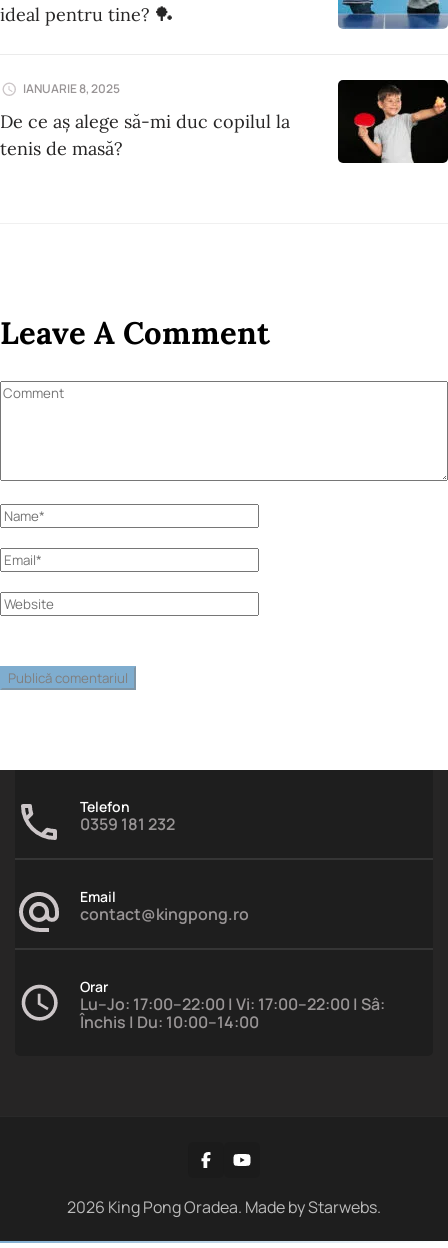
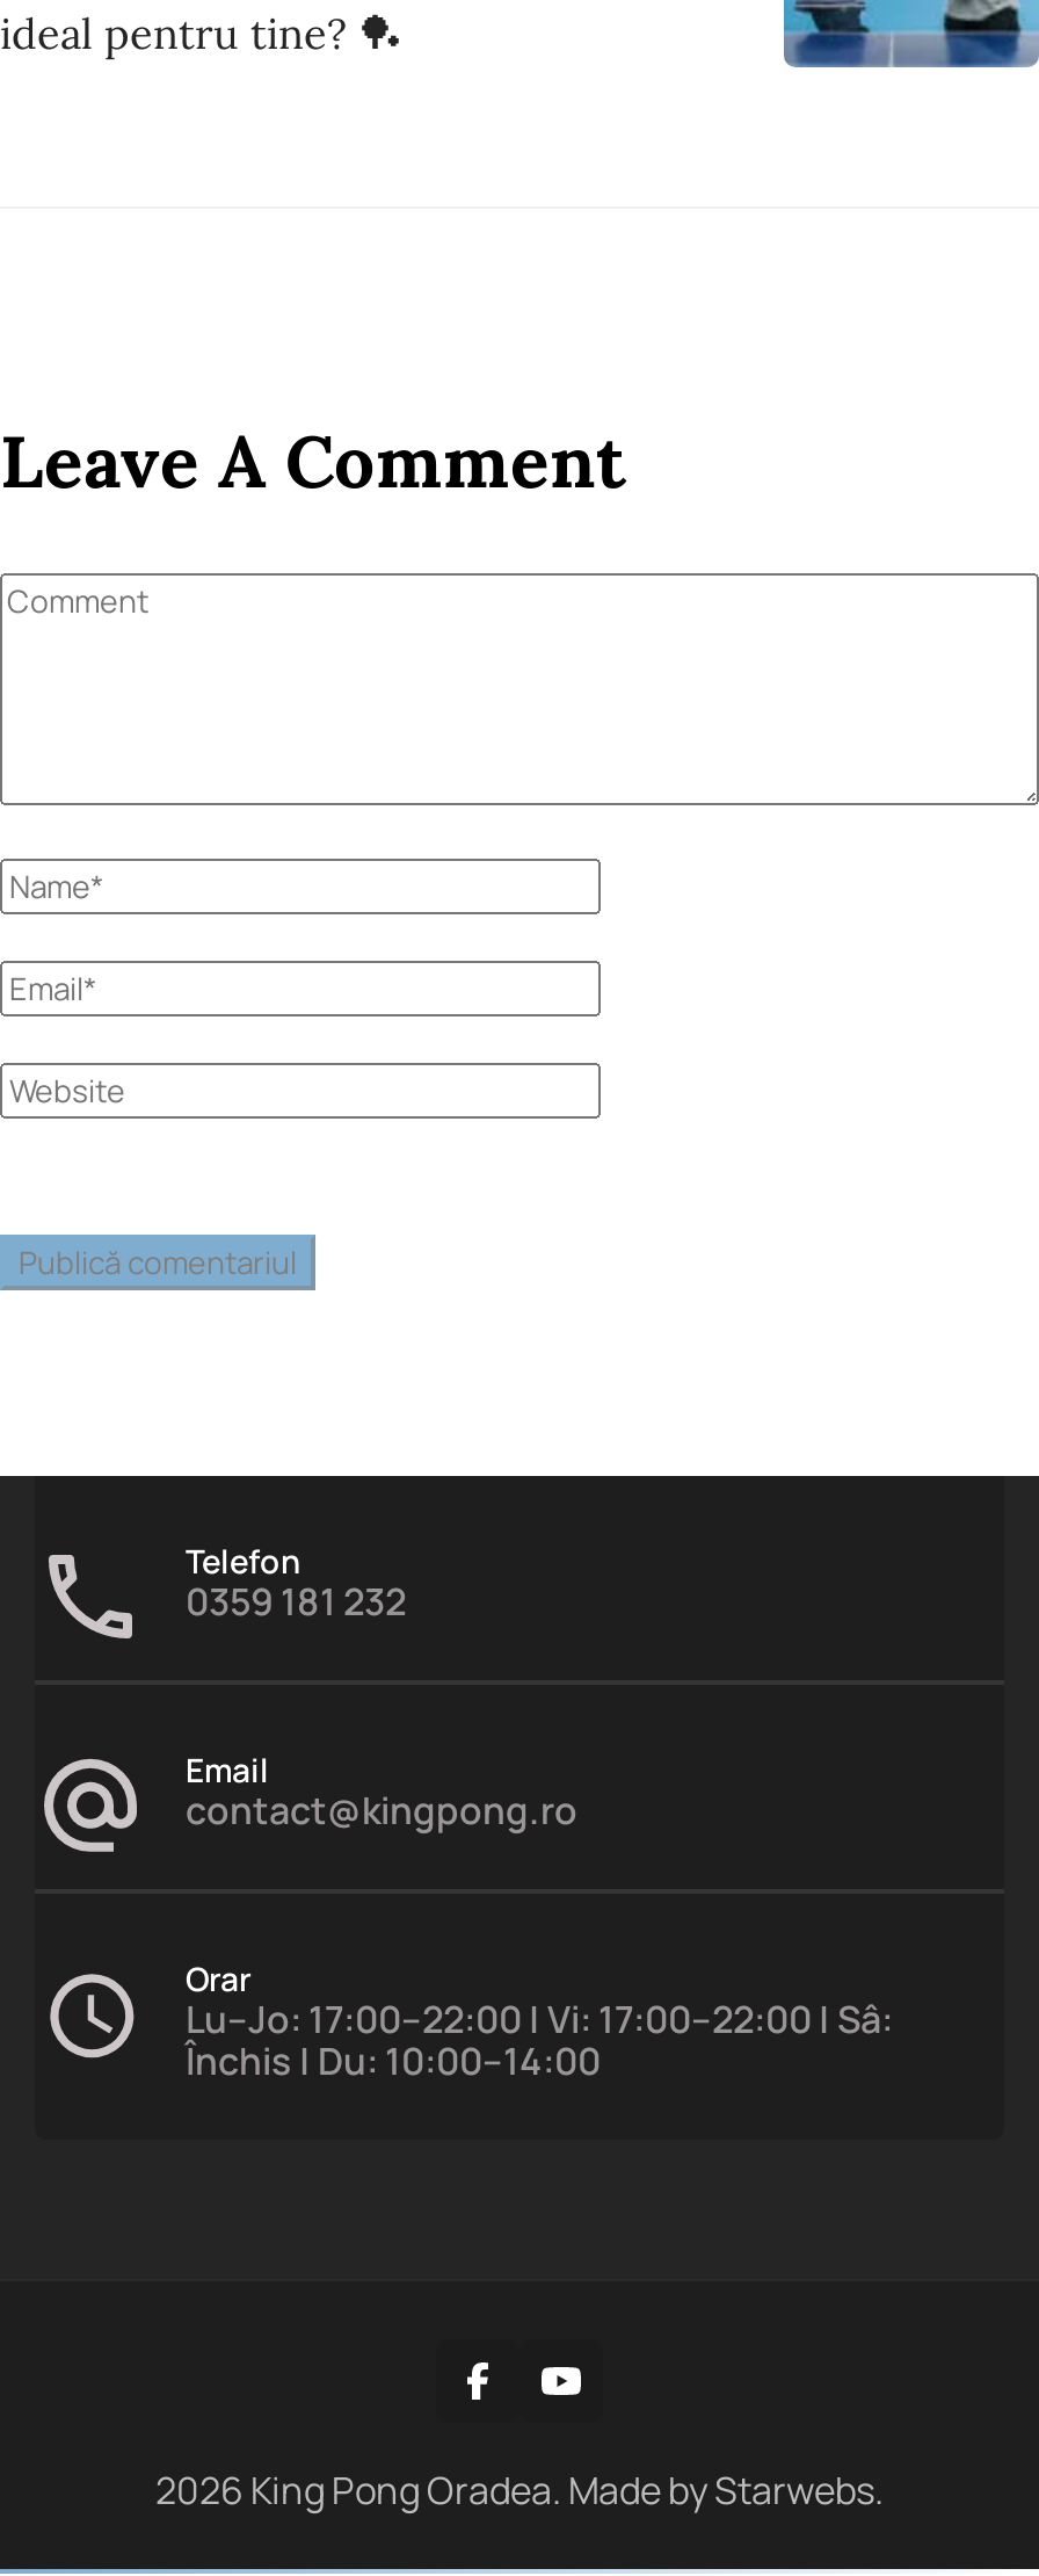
[0,80,290,160] IANUARIE 8, 2025 | De ce aș alege să-mi duc copilul la | tenis de masă? -> none
[337,79,445,164] [image] -> none

